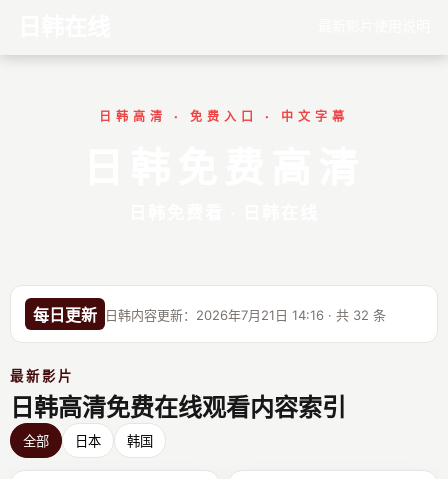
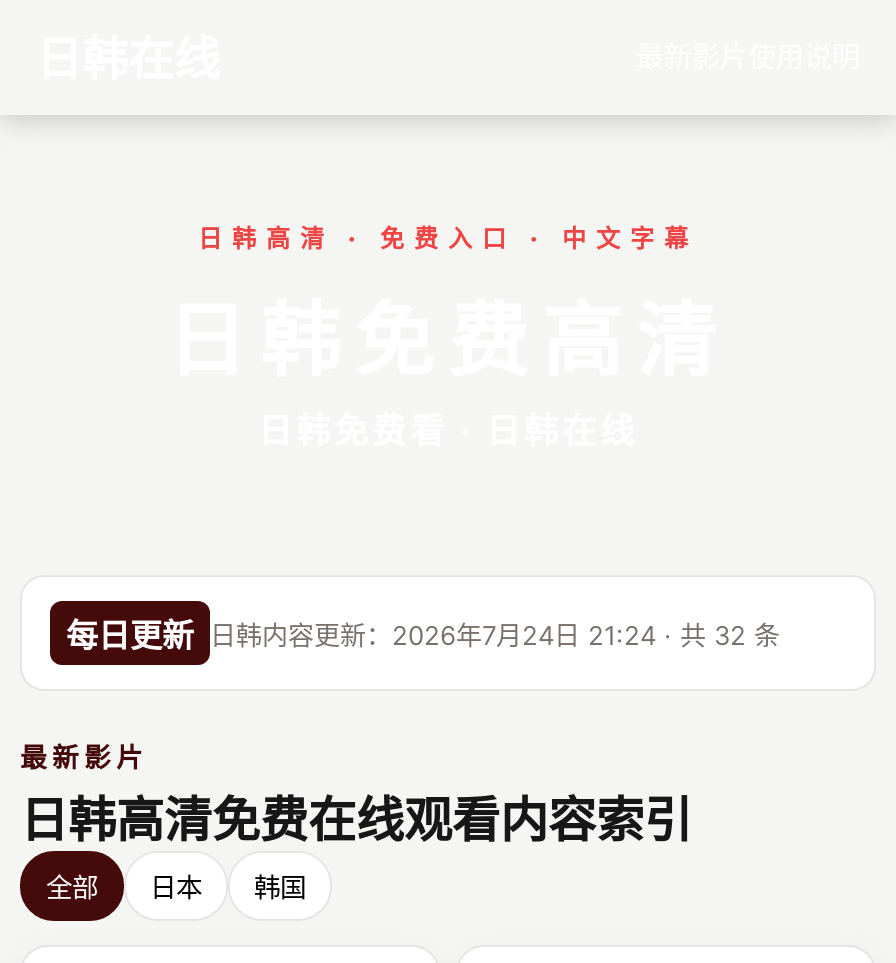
[33,305,386,325] 每日更新 日韩内容更新：2026年7月21日 14:16 · 共 32 条 -> [66,615,780,655] 每日更新 日韩内容更新：2026年7月24日 21:24 · 共 32 条

